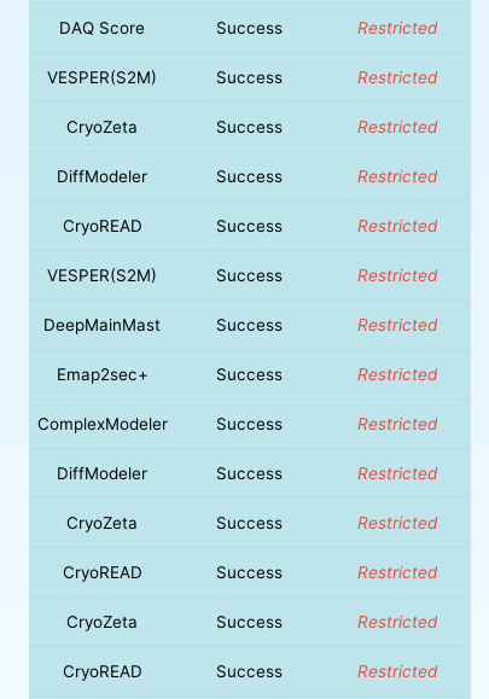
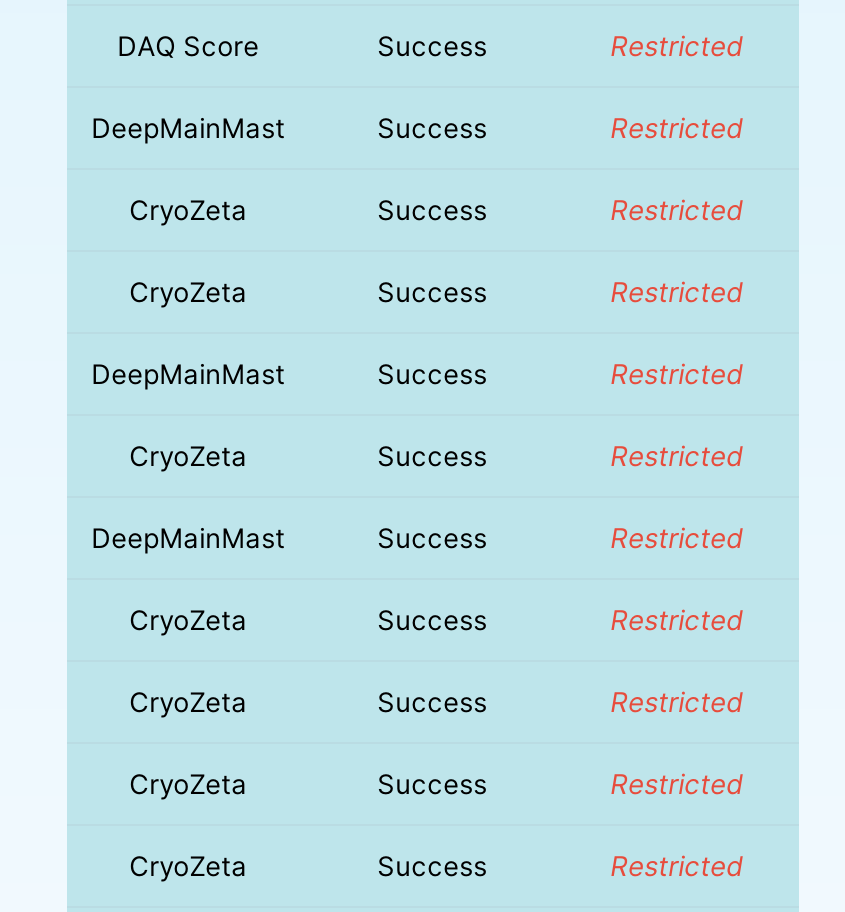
[47,67,157,87] VESPER(S2M) -> [91,112,285,144] DeepMainMast
[47,166,437,285] DiffModeler | Success | Restricted | CryoREAD | Success | Restricted | VESPER(S2M) -> [129,276,247,308] CryoZeta
[56,364,148,384] Emap2sec+ -> [129,440,247,472] CryoZeta
[37,414,437,483] ComplexModeler | Success | Restricted | DiffModeler -> [91,522,285,554] DeepMainMast
[62,562,142,582] CryoREAD -> [129,686,247,718] CryoZeta
[62,661,142,681] CryoREAD -> [129,850,247,882] CryoZeta

